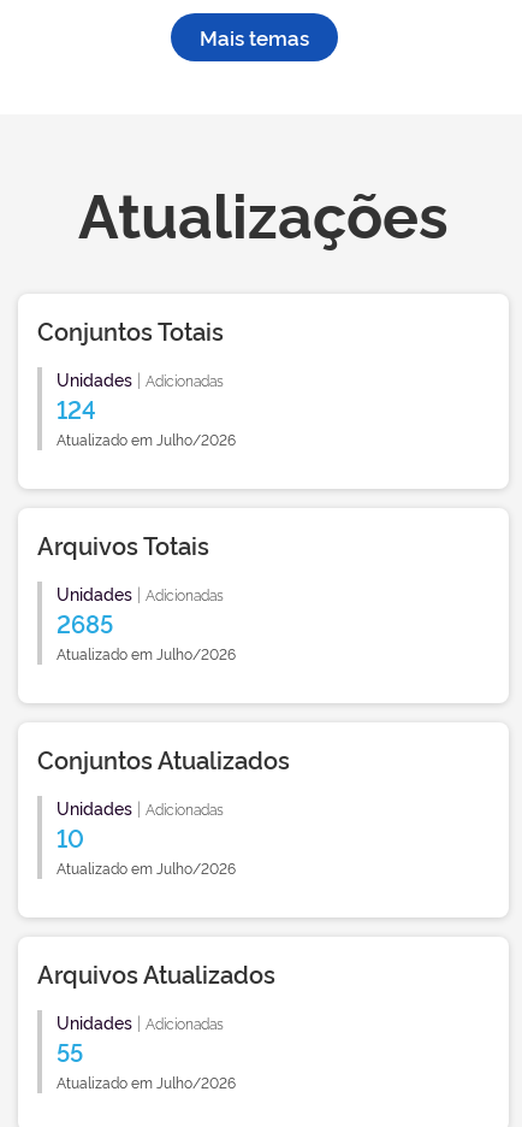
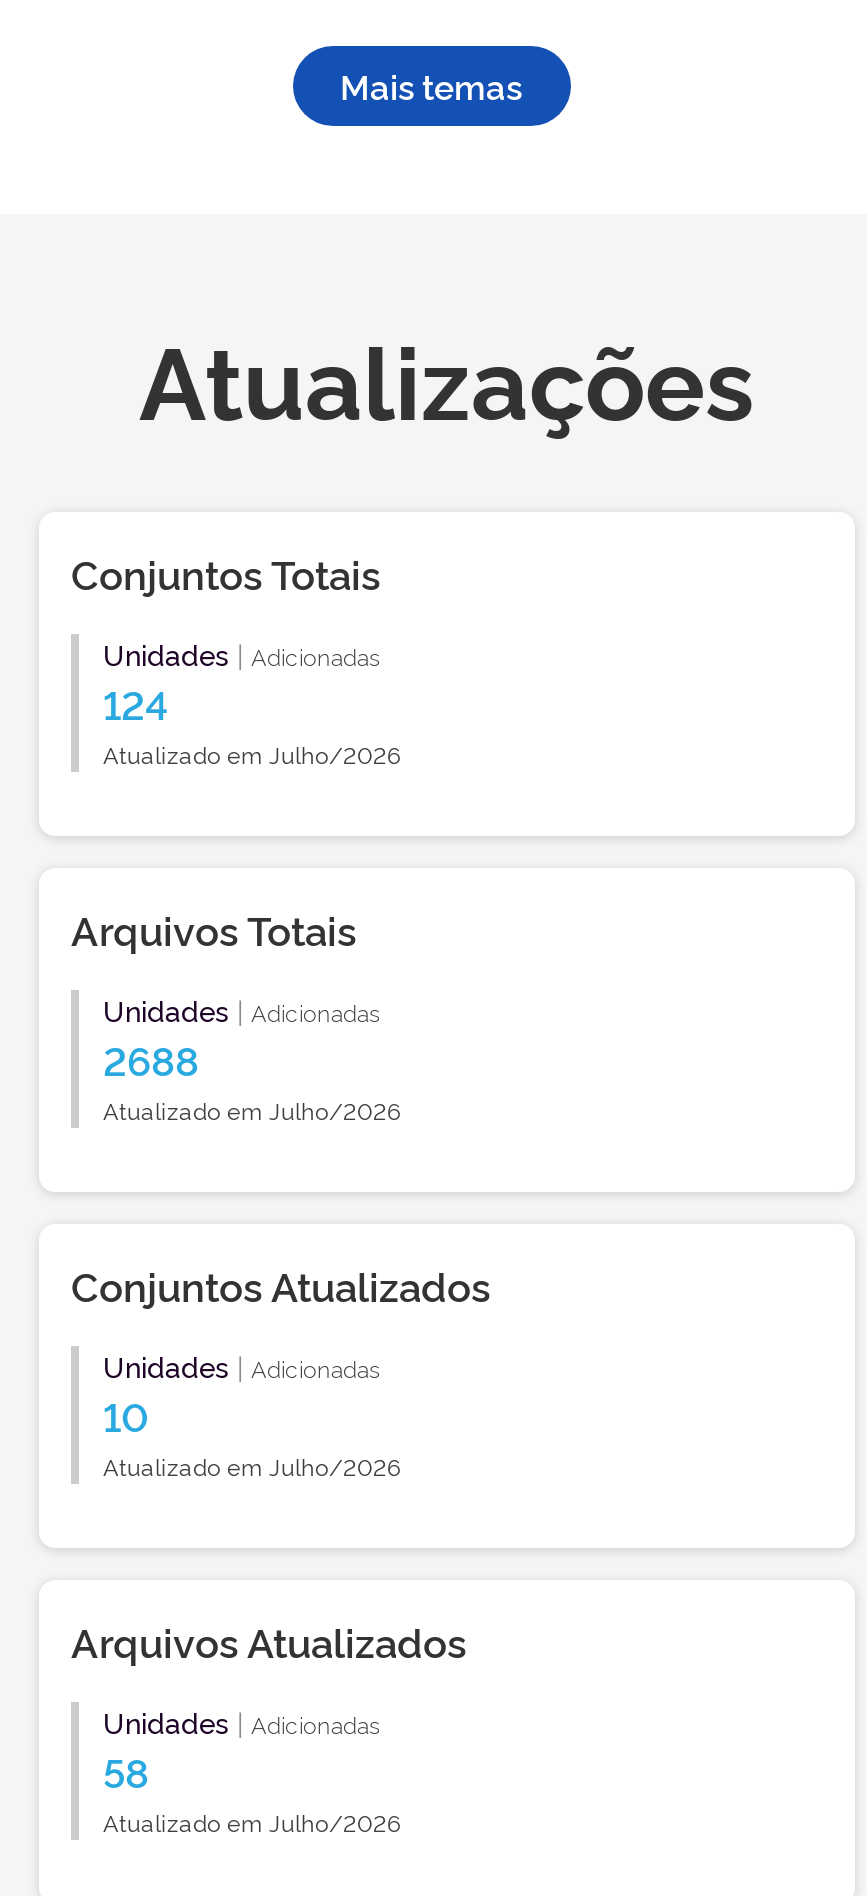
[57,605,113,639] 2685 -> [103,1029,199,1085] 2688
[57,1034,83,1067] 55 -> [103,1741,149,1797] 58

